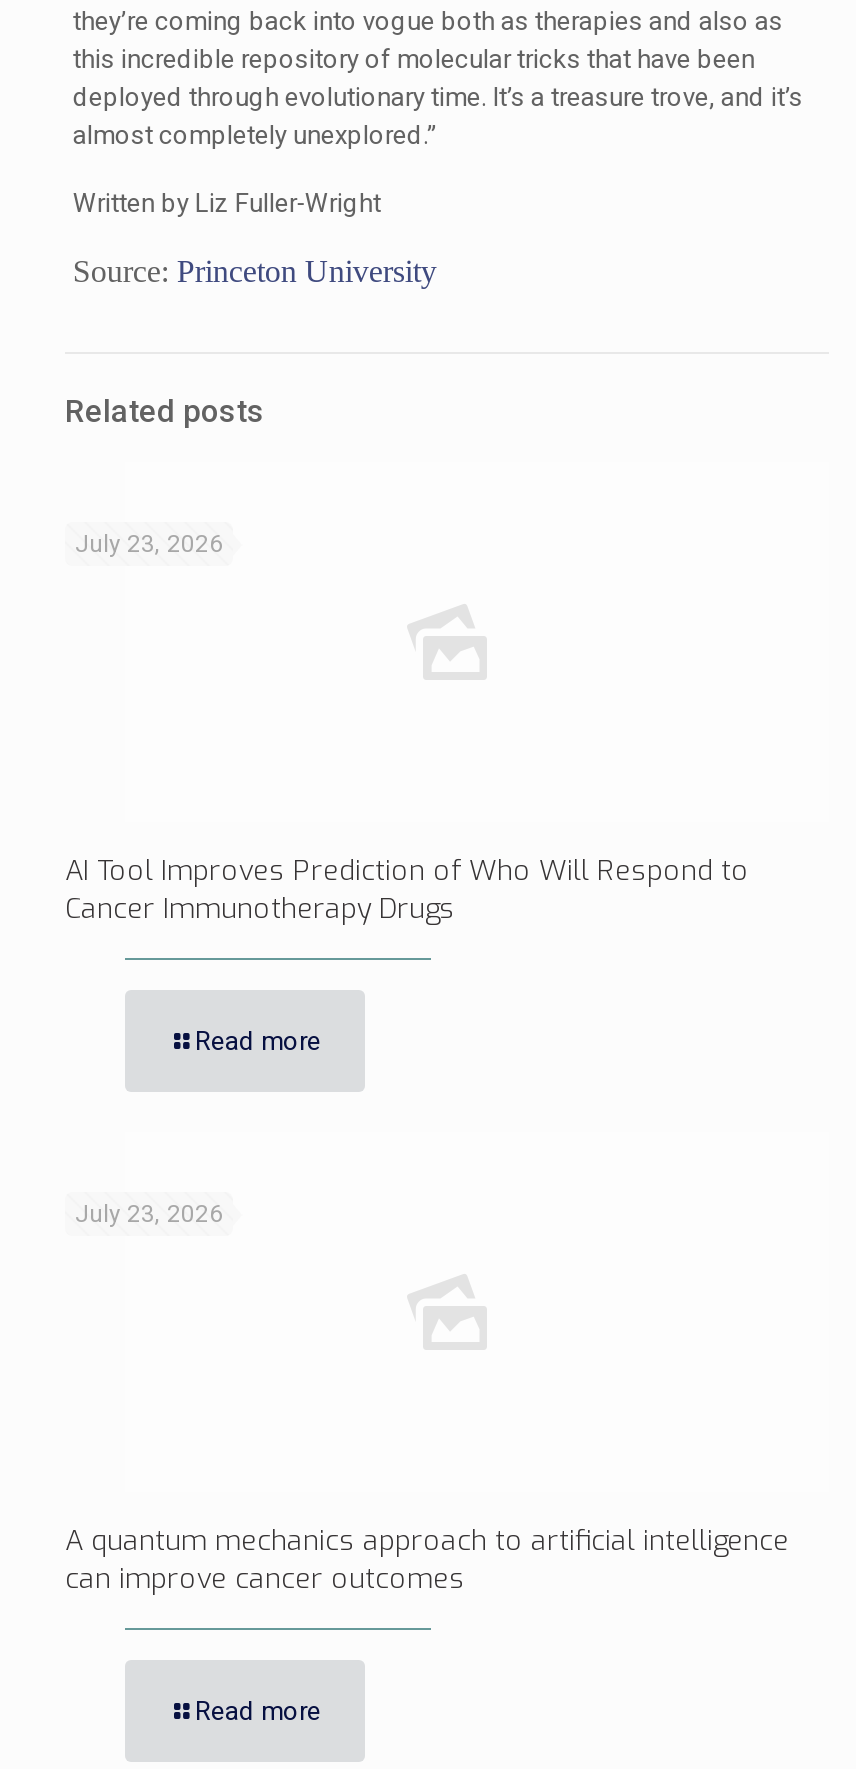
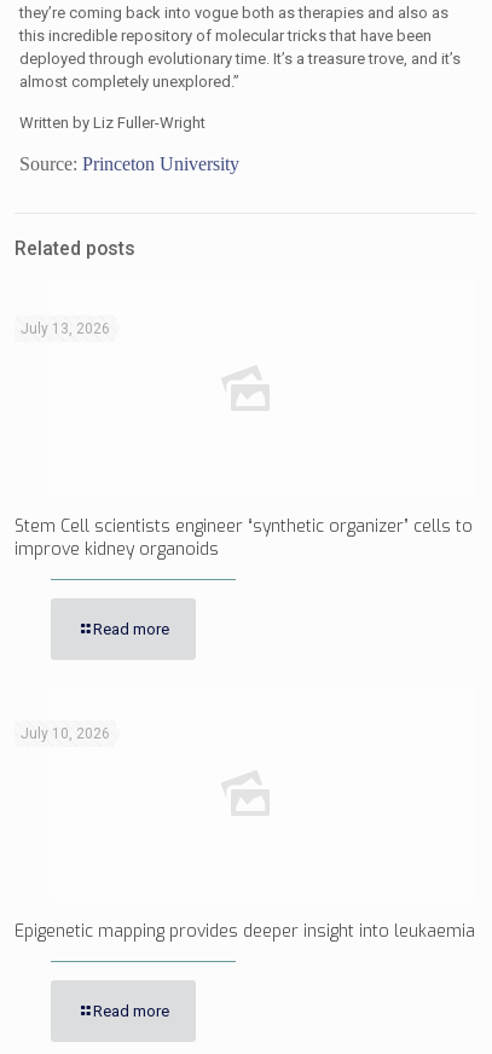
[75,530,223,558] July 23, 2026 -> [21,320,110,337] July 13, 2026
[65,852,749,928] AI Tool Improves Prediction of Who Will Respond to | Cancer Immunotherapy Drugs -> [15,515,473,561] Stem Cell scientists engineer “synthetic organizer” cells to | improve kidney organoids
[75,1200,223,1228] July 23, 2026 -> [21,725,110,742] July 10, 2026
[65,1522,789,1598] A quantum mechanics approach to artificial intelligence | can improve cancer outcomes -> [15,920,475,943] Epigenetic mapping provides deeper insight into leukaemia

